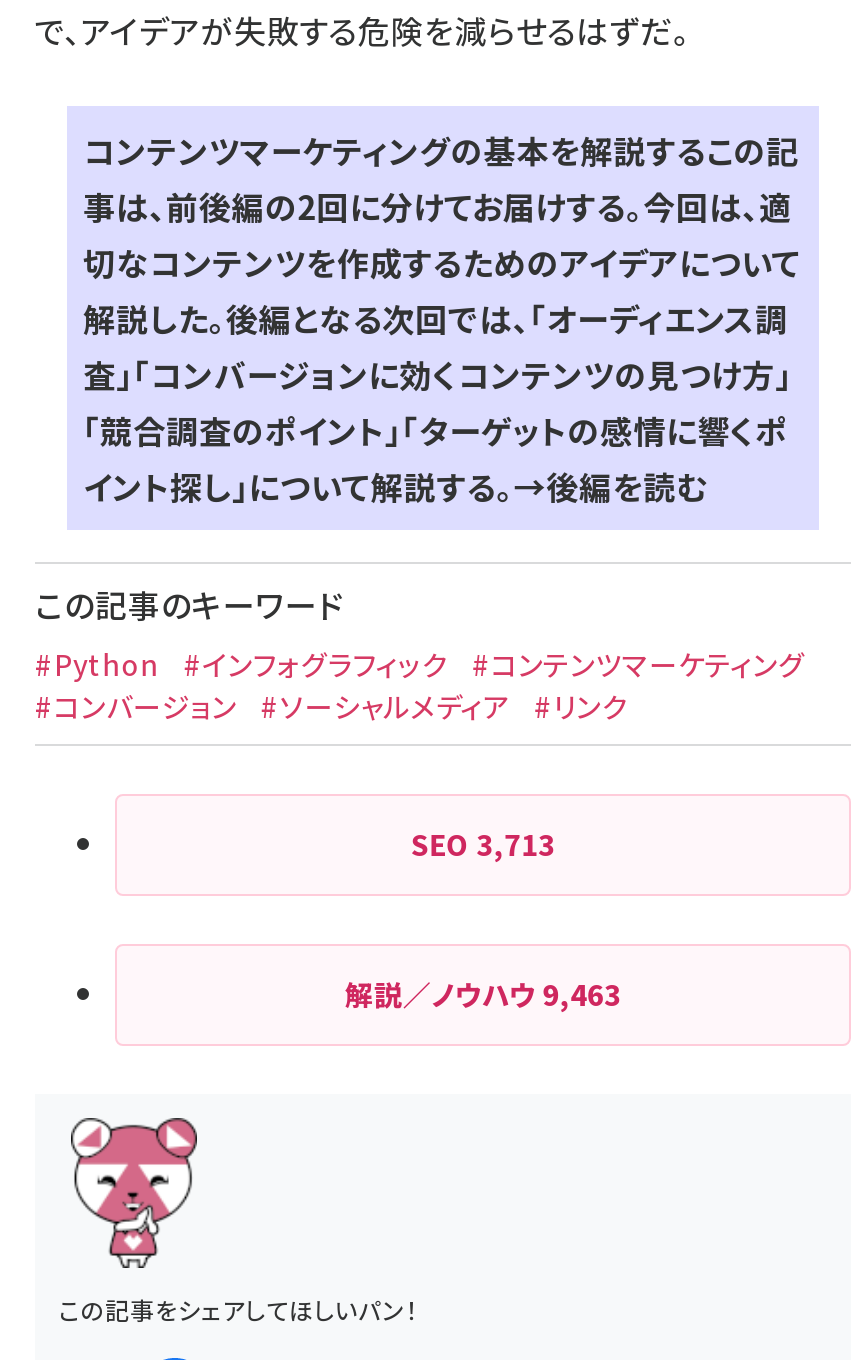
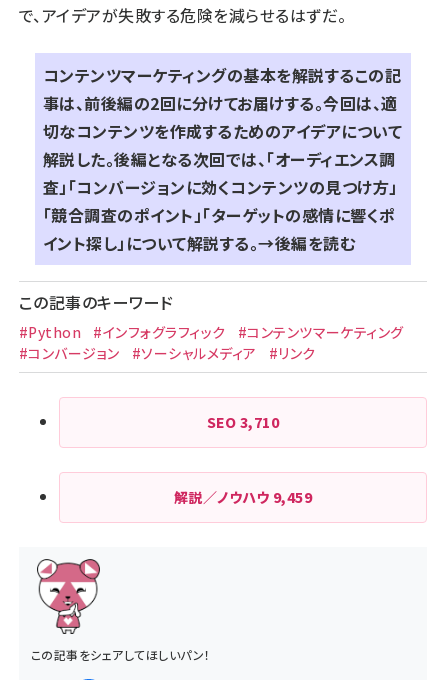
[411,824,555,864] SEO 3,713 -> [207,412,279,432] SEO 3,710
[345,974,621,1014] 解説／ノウハウ9,463 -> [174,487,312,507] 解説／ノウハウ9,459

